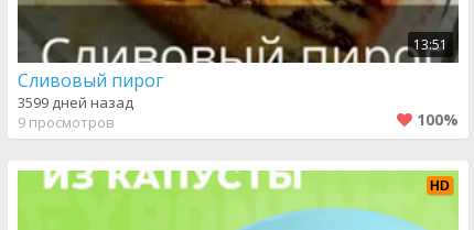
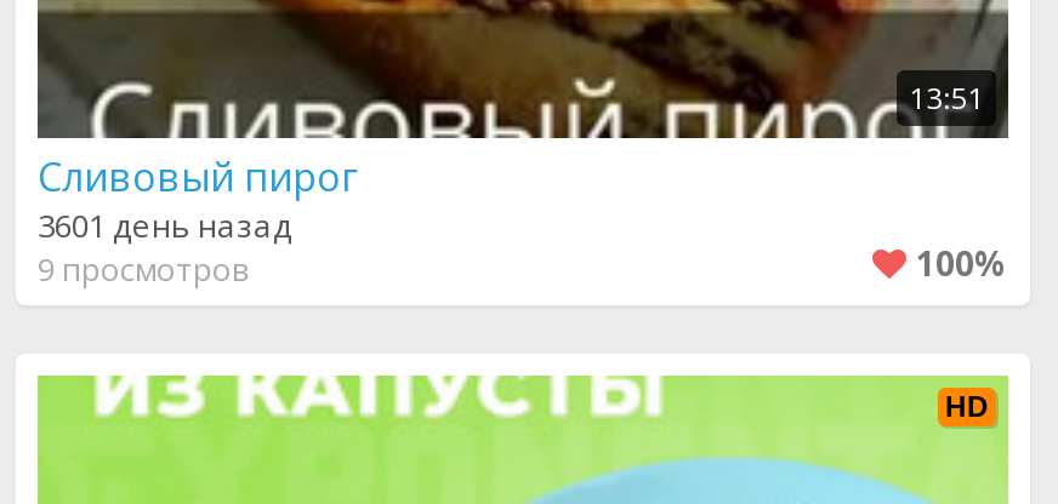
[18,92,133,112] 3599 дней назад -> [38,202,292,246] 3601 день назад

